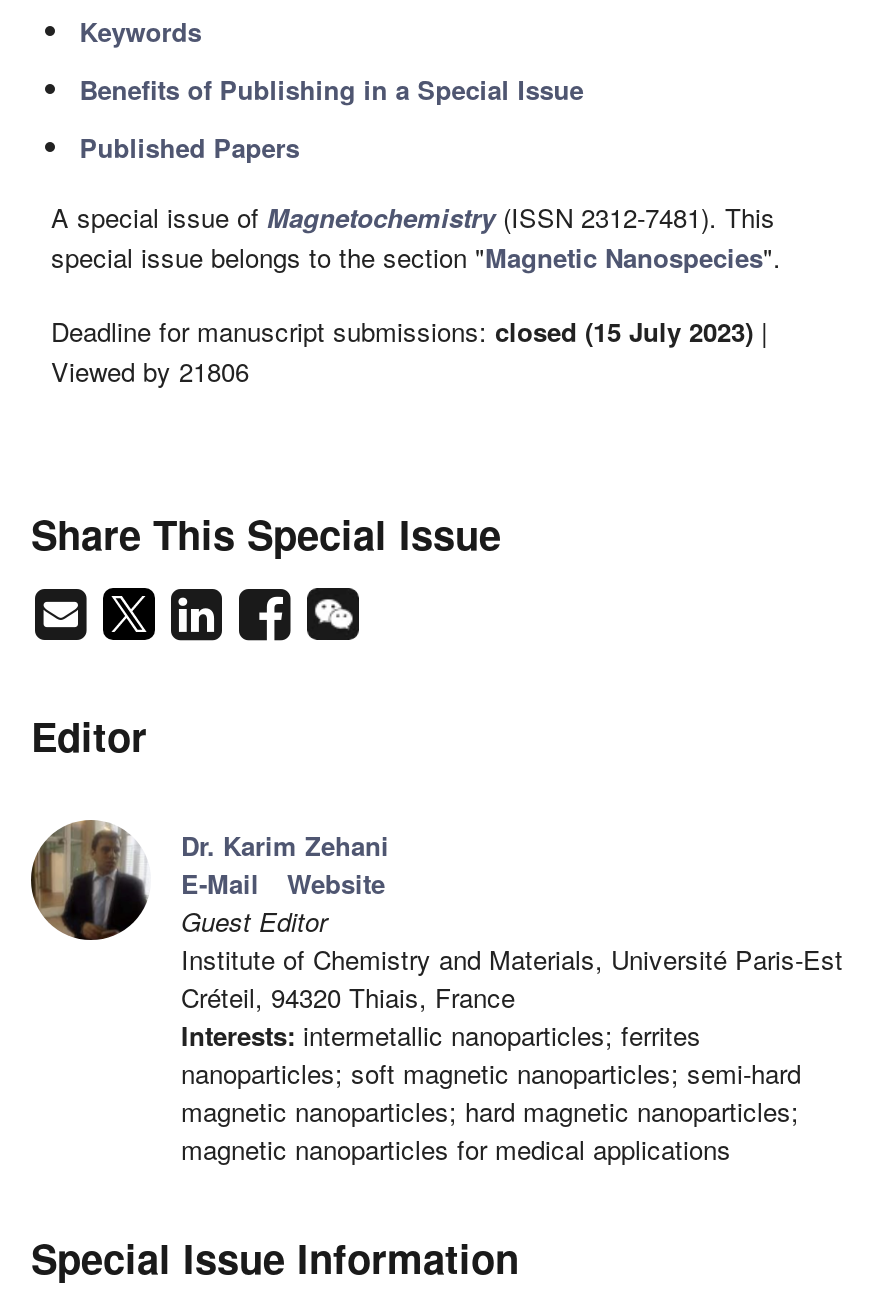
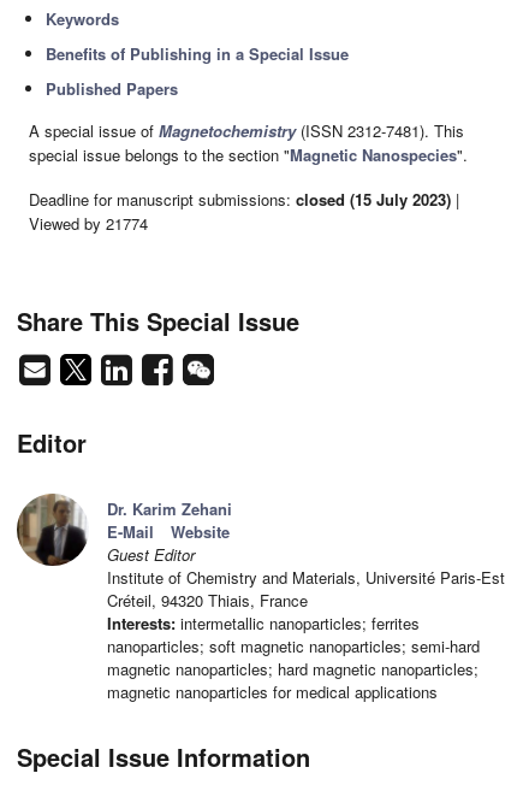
[51,352,249,390] Viewed by 21806 -> [29,212,148,235] Viewed by 21774

